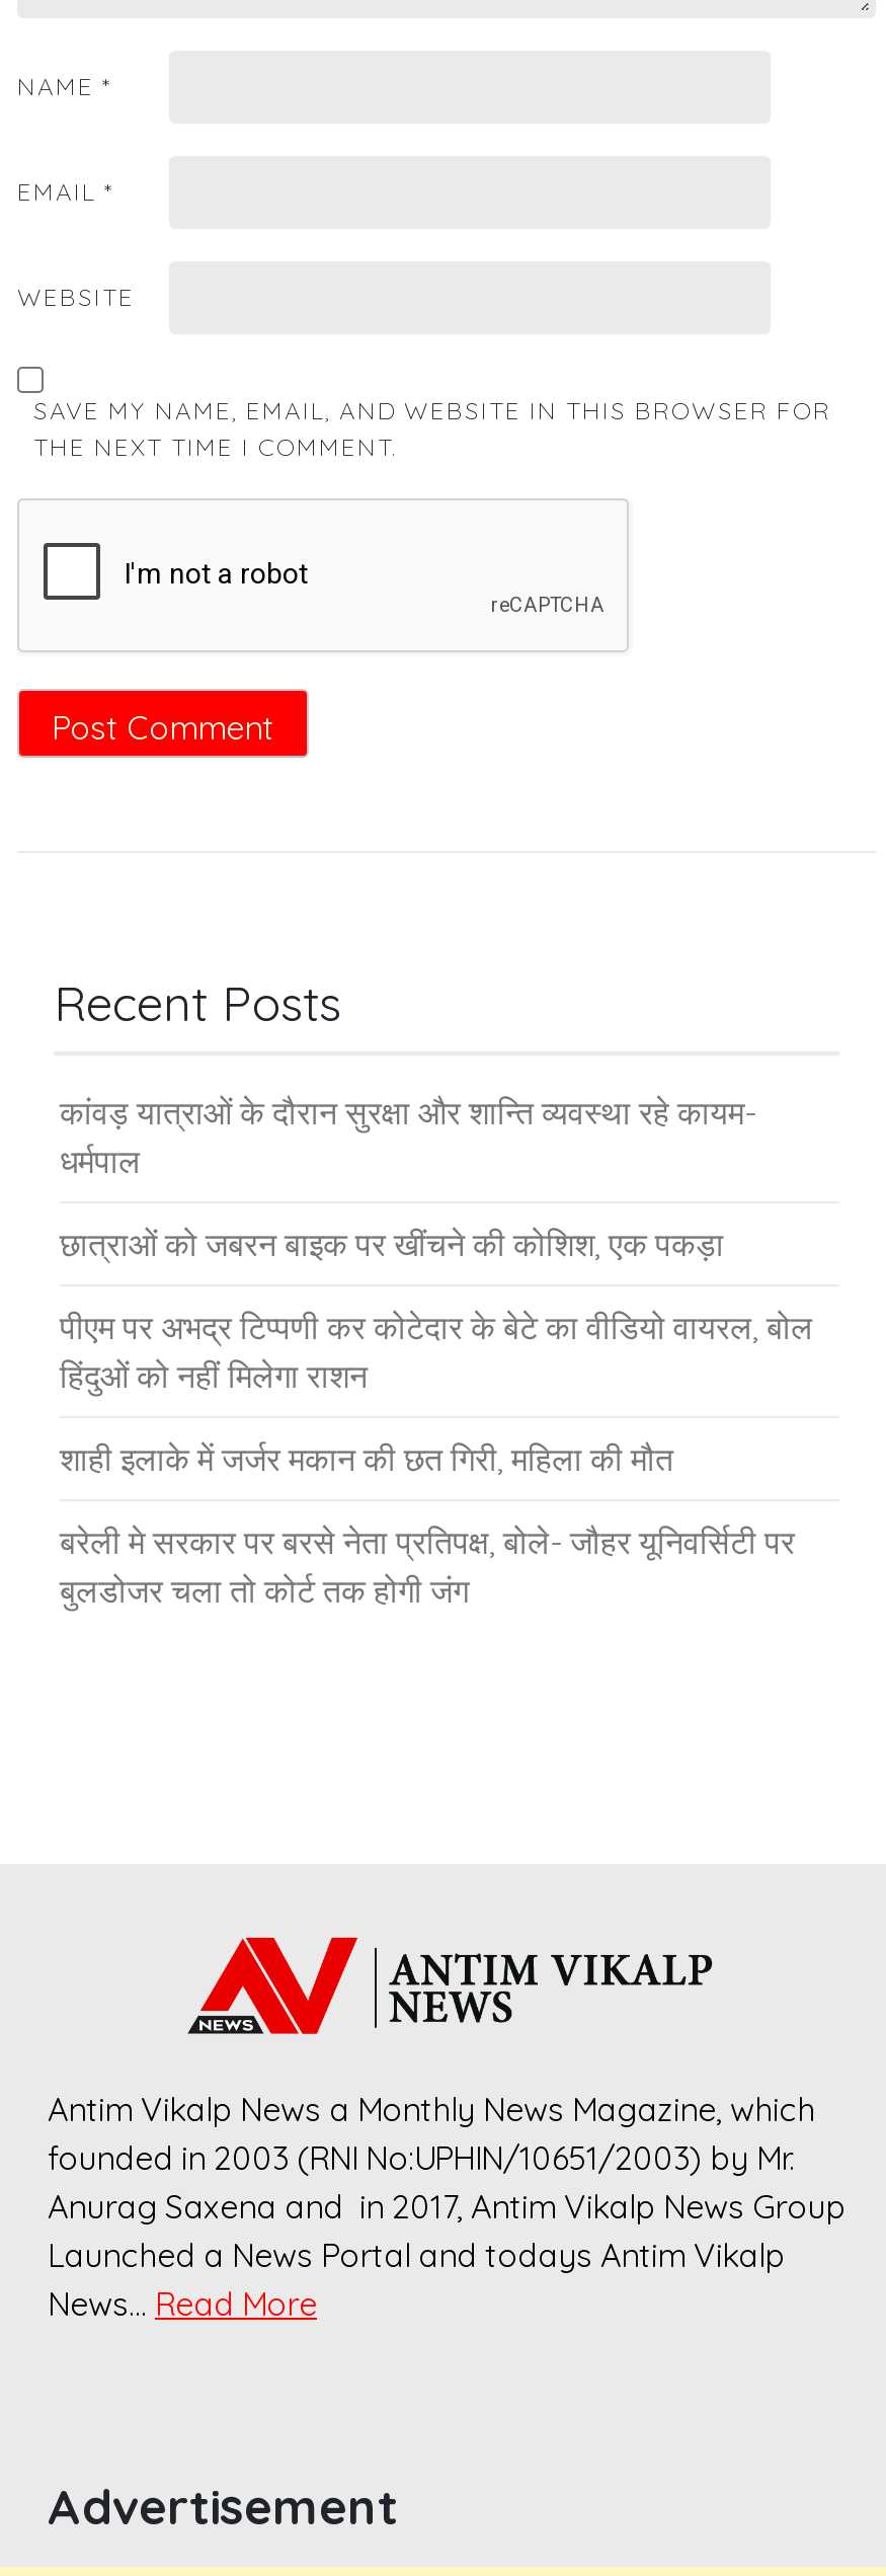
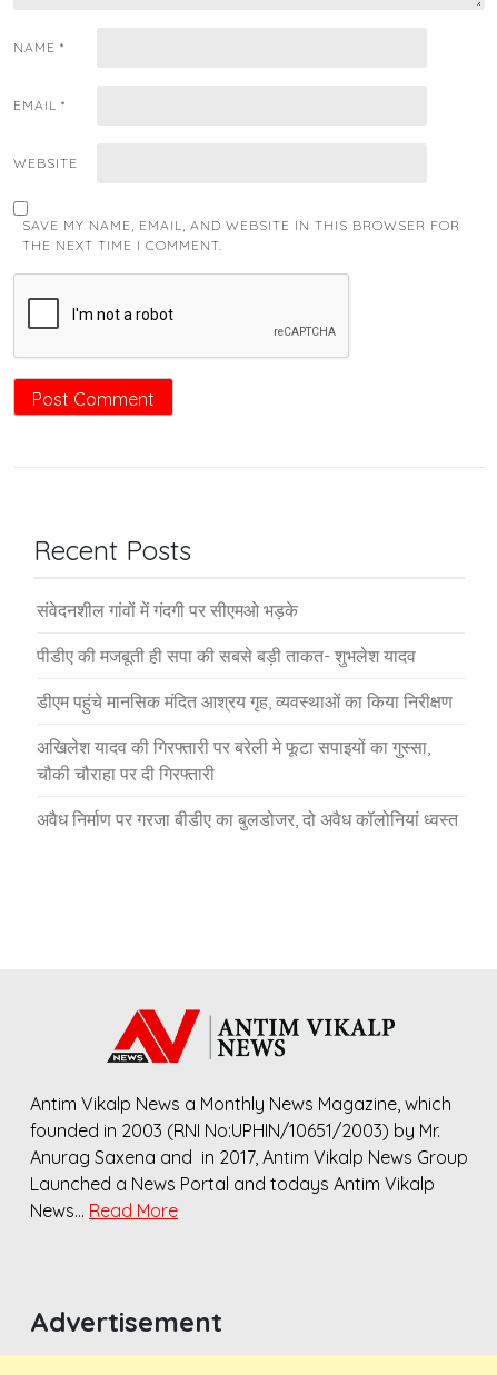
[60,1092,756,1181] कांवड़ यात्राओं के दौरान सुरक्षा और शान्ति व्यवस्था रहे कायम- | धर्मपाल -> [37,599,298,621] संवेदनशील गांवों में गंदगी पर सीएमओ भड़के
[60,1224,724,1264] छात्राओं को जबरन बाइक पर खींचने की कोशिश, एक पकड़ा -> [37,645,416,667] पीडीए की मजबूती ही सपा की सबसे बड़ी ताकत- शुभलेश यादव
[60,1307,813,1396] पीएम पर अभद्र टिप्पणी कर कोटेदार के बेटे का वीडियो वायरल, बोल | हिंदुओं को नहीं मिलेगा राशन -> [37,690,453,713] डीएम पहुंचे मानसिक मंदित आश्रय गृह, व्यवस्थाओं का किया निरीक्षण
[60,1438,673,1479] शाही इलाके में जर्जर मकान की छत गिरी, महिला की मौत -> [37,736,430,785] अखिलेश यादव की गिरफ्तारी पर बरेली मे फूटा सपाइयों का गुस्सा, | चौकी चौराहा पर दी गिरफ्तारी
[60,1521,795,1611] बरेली मे सरकार पर बरसे नेता प्रतिपक्ष, बोले- जौहर यूनिवर्सिटी पर | बुलडोजर चला तो कोर्ट तक होगी जंग -> [37,808,458,830] अवैध निर्माण पर गरजा बीडीए का बुलडोजर, दो अवैध कॉलोनियां ध्वस्त

